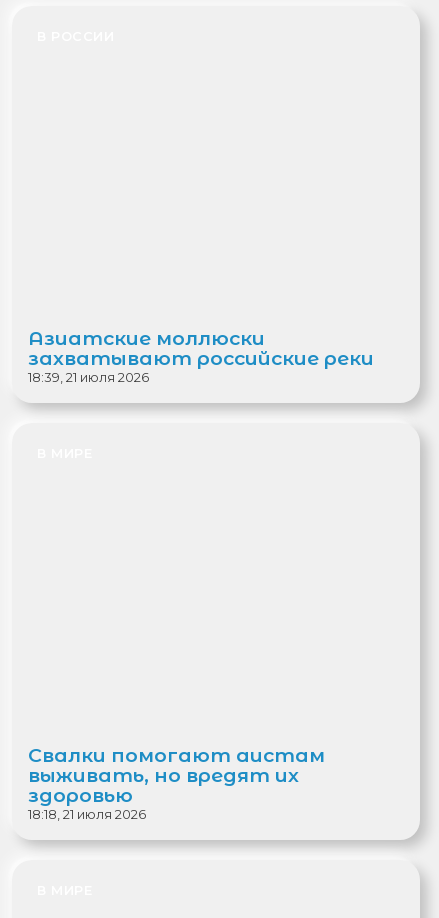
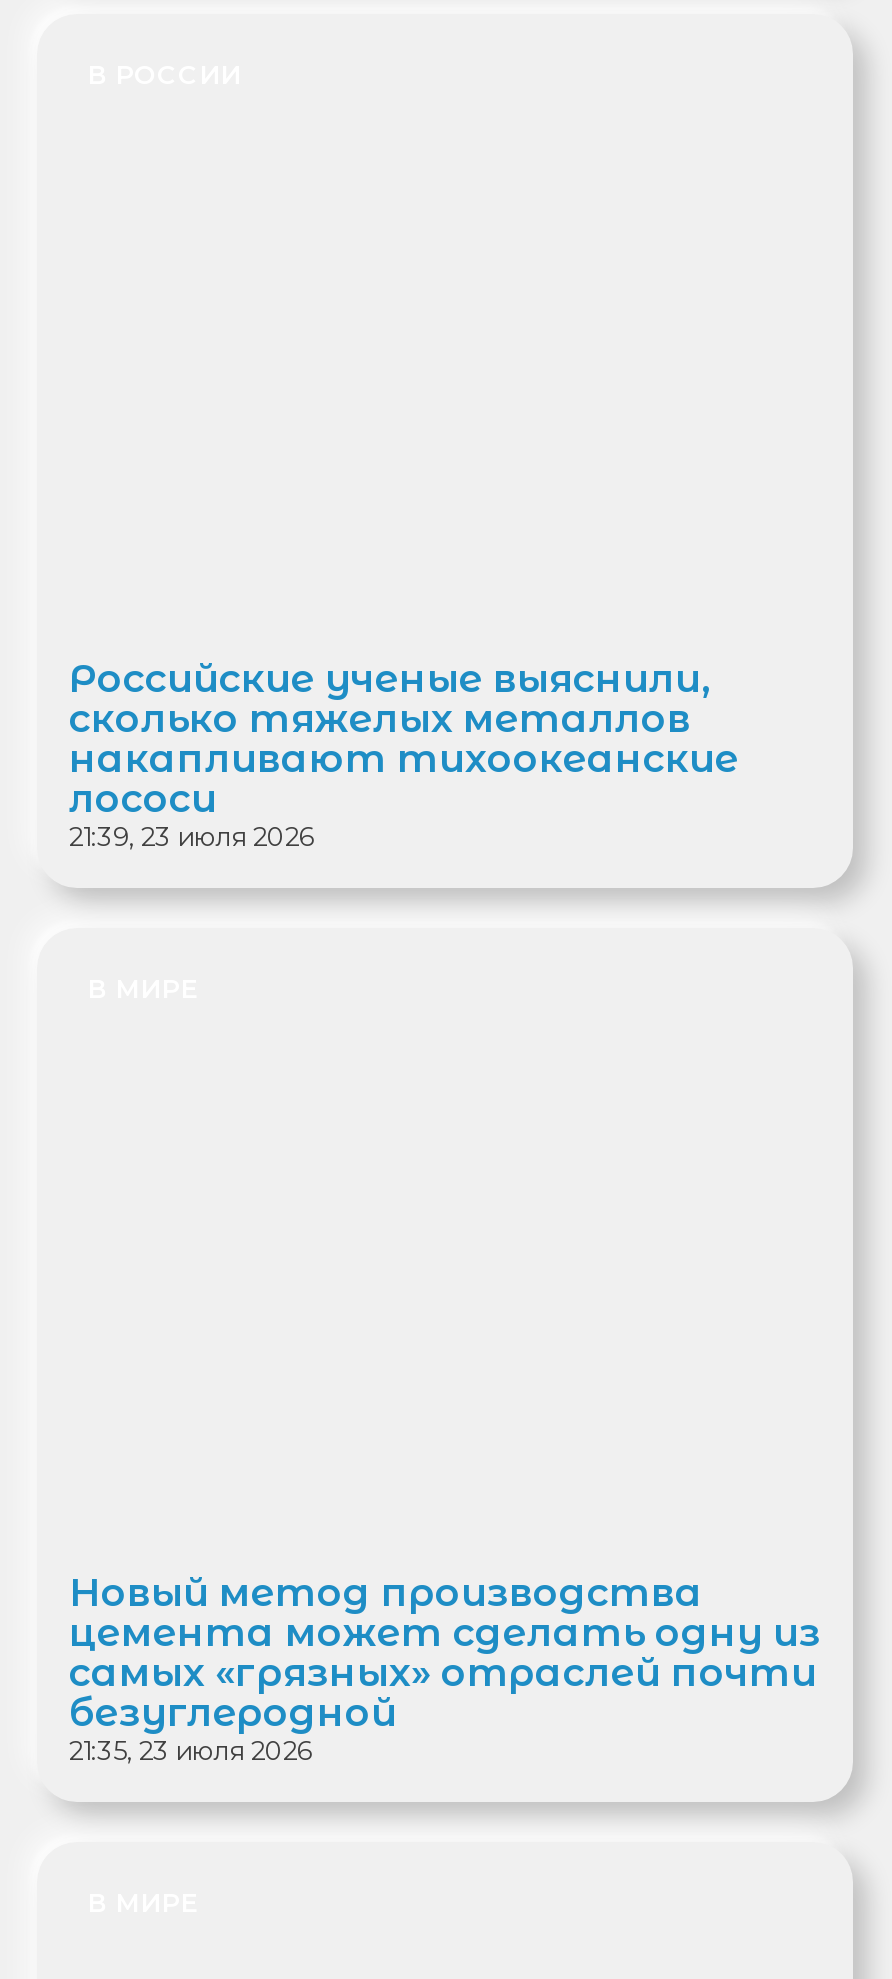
[28,326,374,385] Азиатские моллюски | захватывают российские реки | 18:39, 21 июля 2026 -> [69,654,739,852] Российские ученые выяснили, | сколько тяжелых металлов | накапливают тихоокеанские | лососи | 21:39, 23 июля 2026
[28,743,325,822] Свалки помогают аистам | выживать, но вредят их | здоровью | 18:18, 21 июля 2026 -> [69,1568,821,1766] Новый метод производства | цемента может сделать одну из | самых «грязных» отраслей почти | безуглеродной | 21:35, 23 июля 2026

